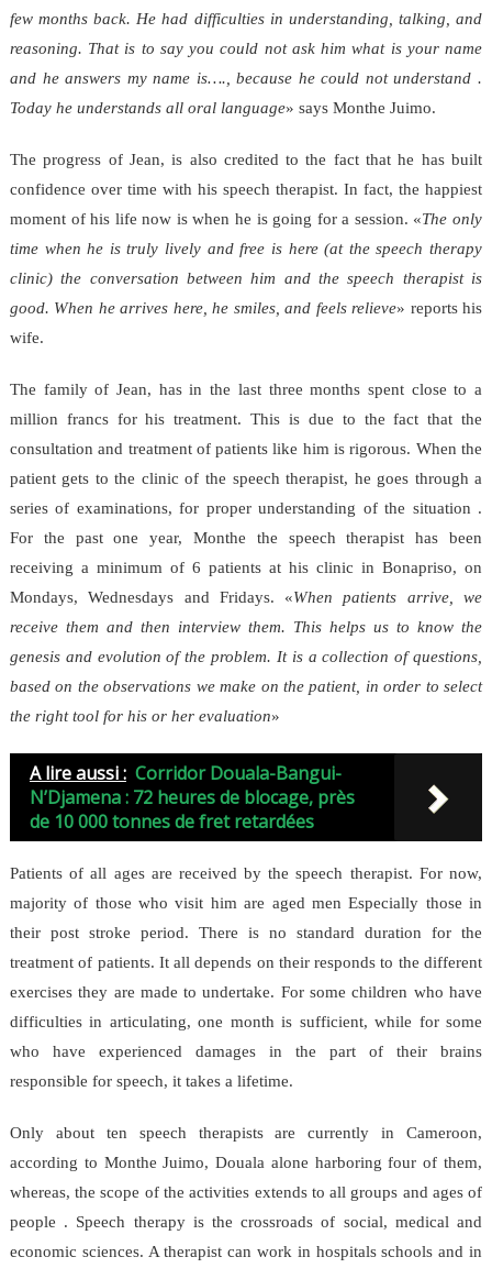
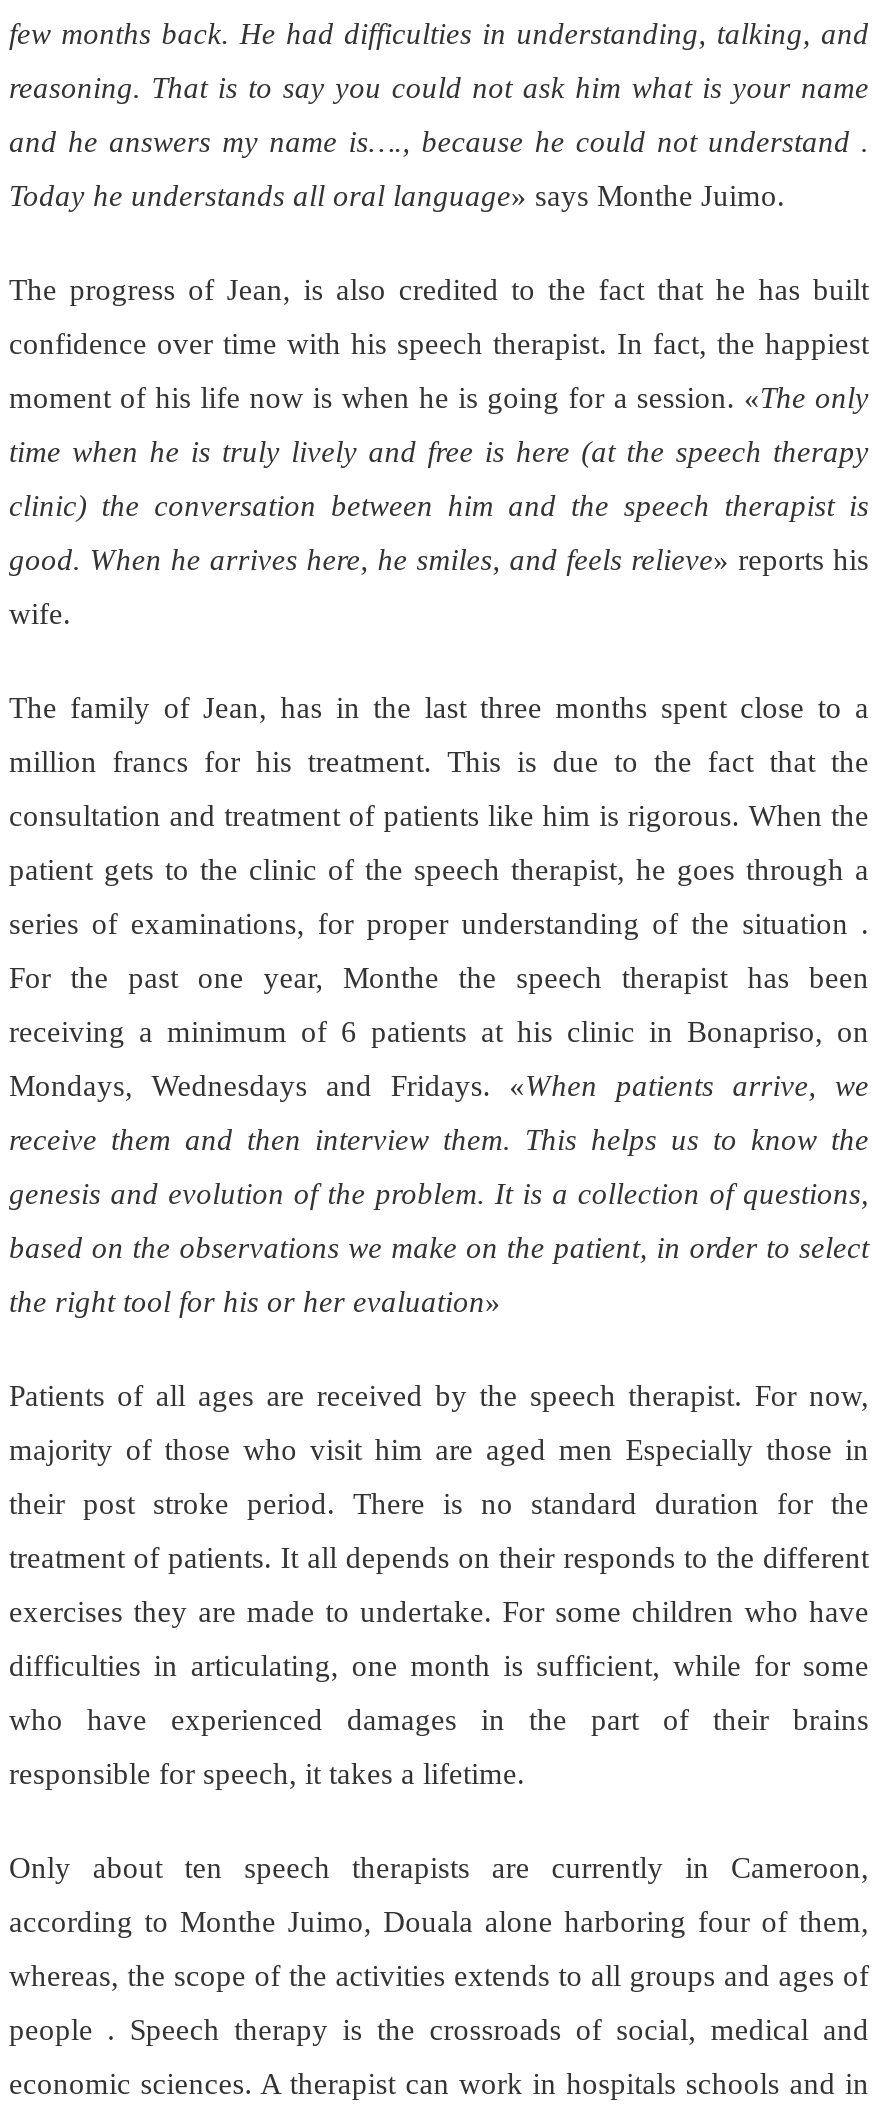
[9,752,483,842] [image] | A lire aussi : Corridor Douala-Bangui- | N’Djamena : 72 heures de blocage, près | de 10 000 tonnes de fret retardées -> none

